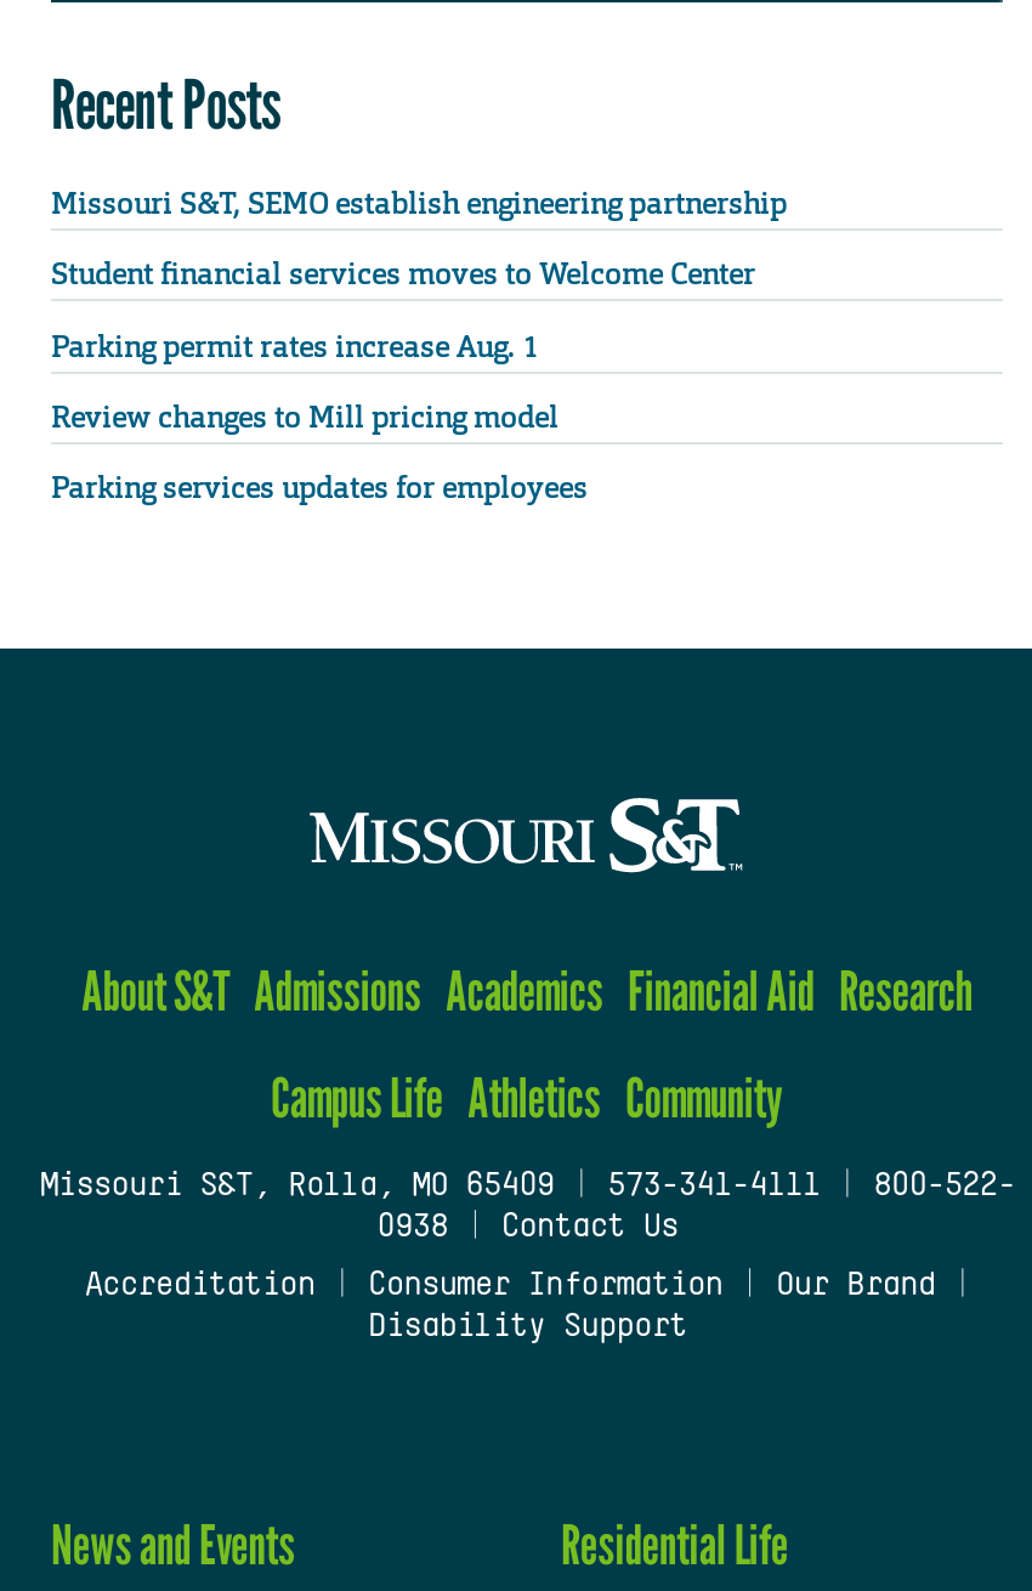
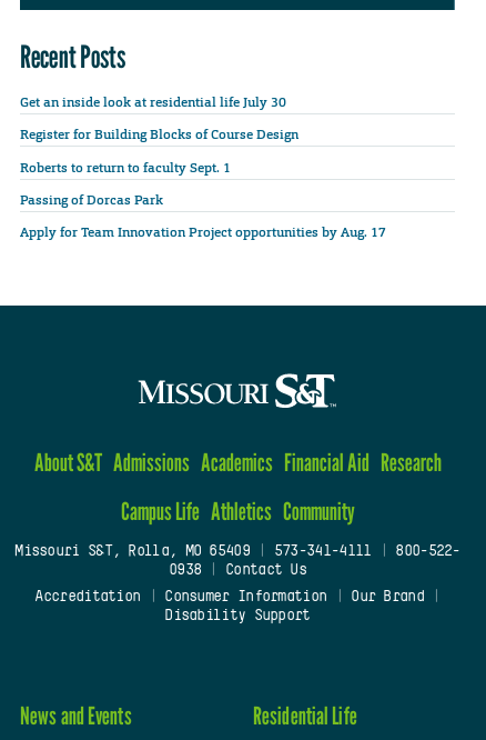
[51,185,787,224] Missouri S&T, SEMO establish engineering partnership -> [20,94,286,111] Get an inside look at residential life July 30
[51,256,755,295] Student financial services moves to Welcome Center -> [20,126,298,144] Register for Building Blocks of Course Design
[51,327,539,366] Parking permit rates increase Aug. 1 -> [20,158,234,176] Roberts to return to faculty Sept. 1
[51,397,558,436] Review changes to Mill pricing model -> [20,191,163,208] Passing of Dorcas Park
[51,468,588,507] Parking services updates for employees -> [20,223,386,241] Apply for Team Innovation Project opportunities by Aug. 17

